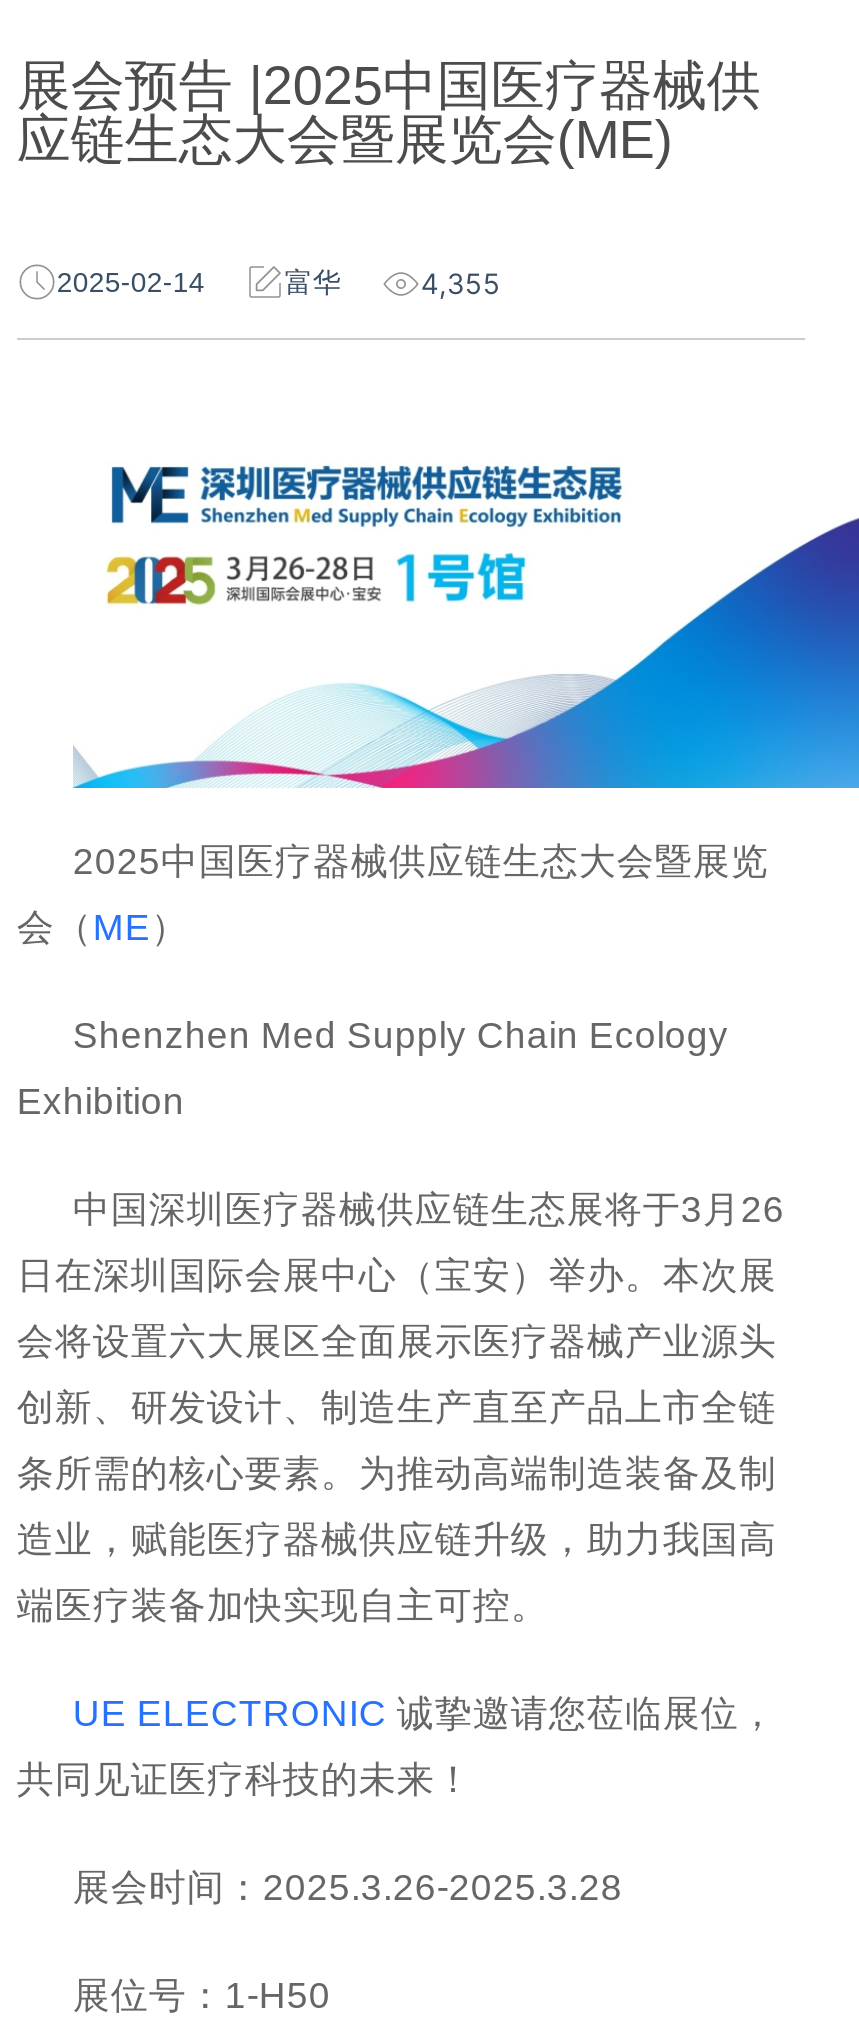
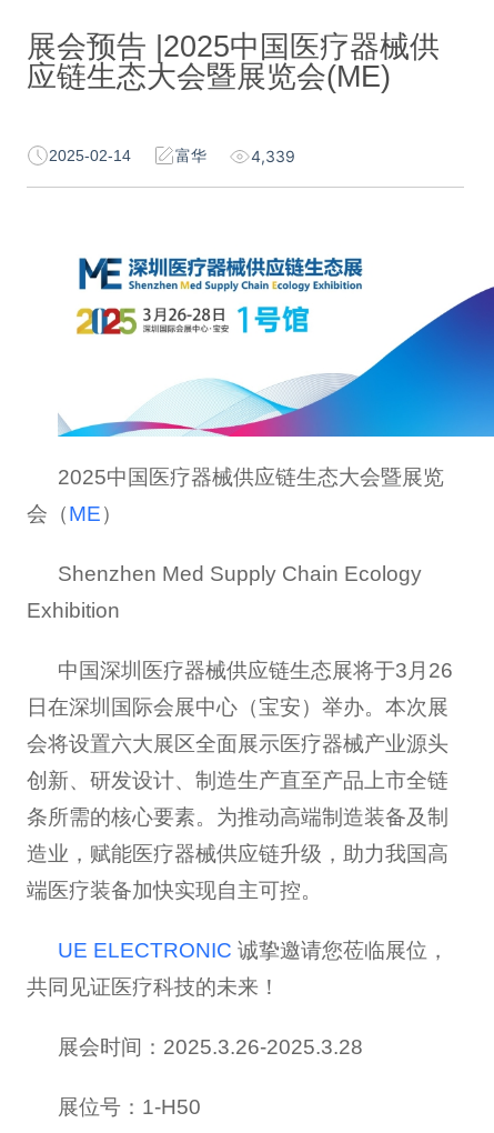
[421,265,501,299] 4,355 -> [251,146,295,165] 4,339

